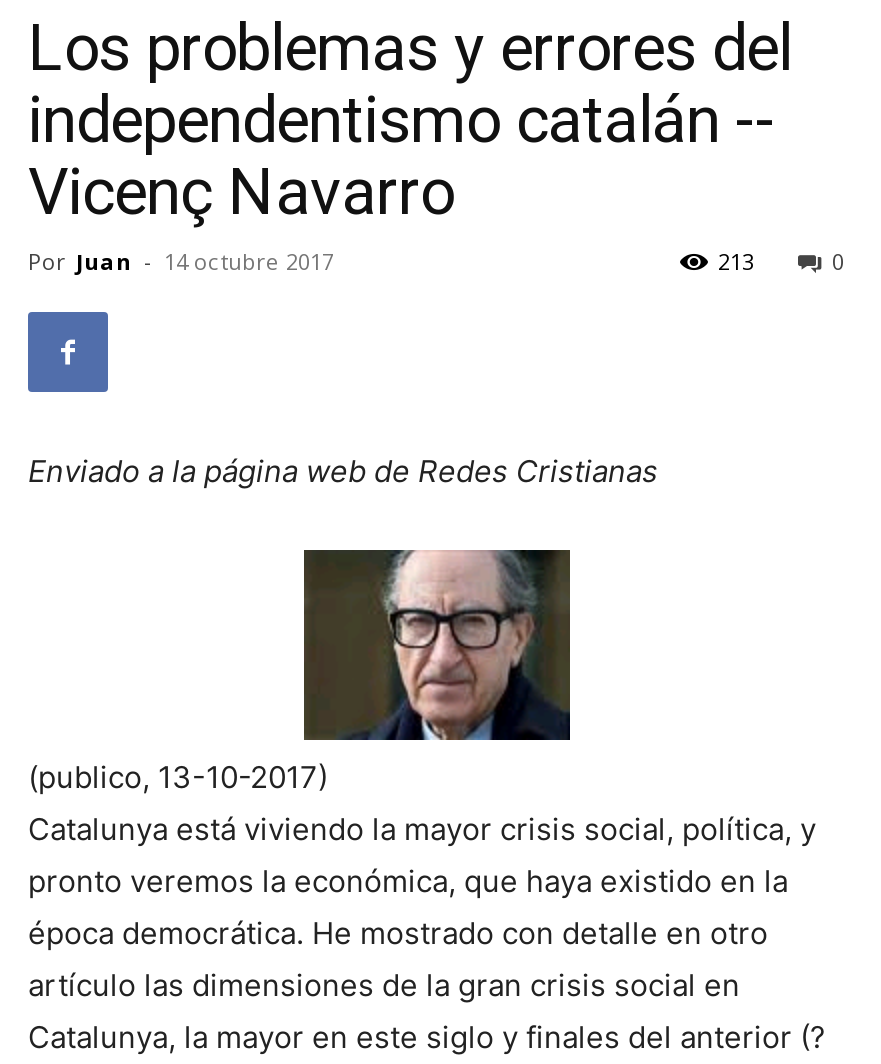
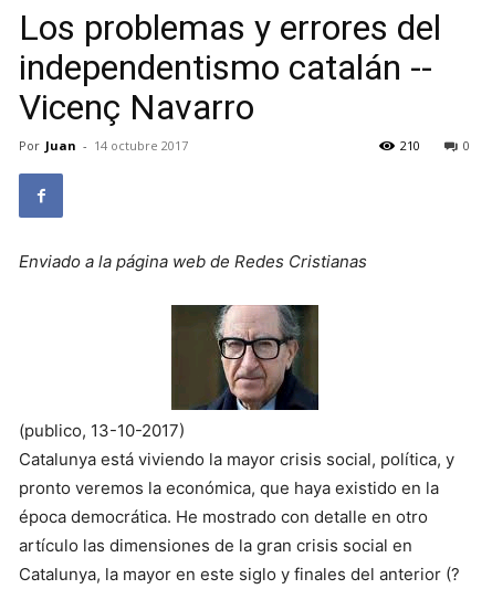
[718,247,754,277] 213 -> [400,138,420,154] 210

